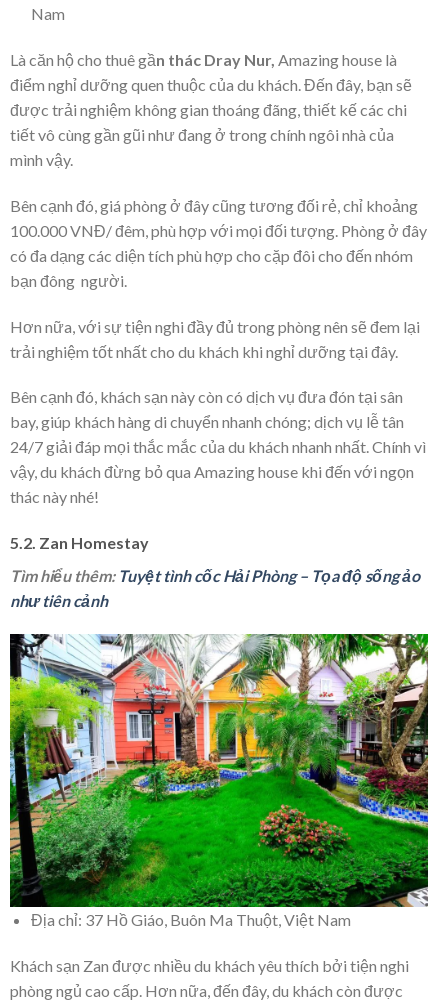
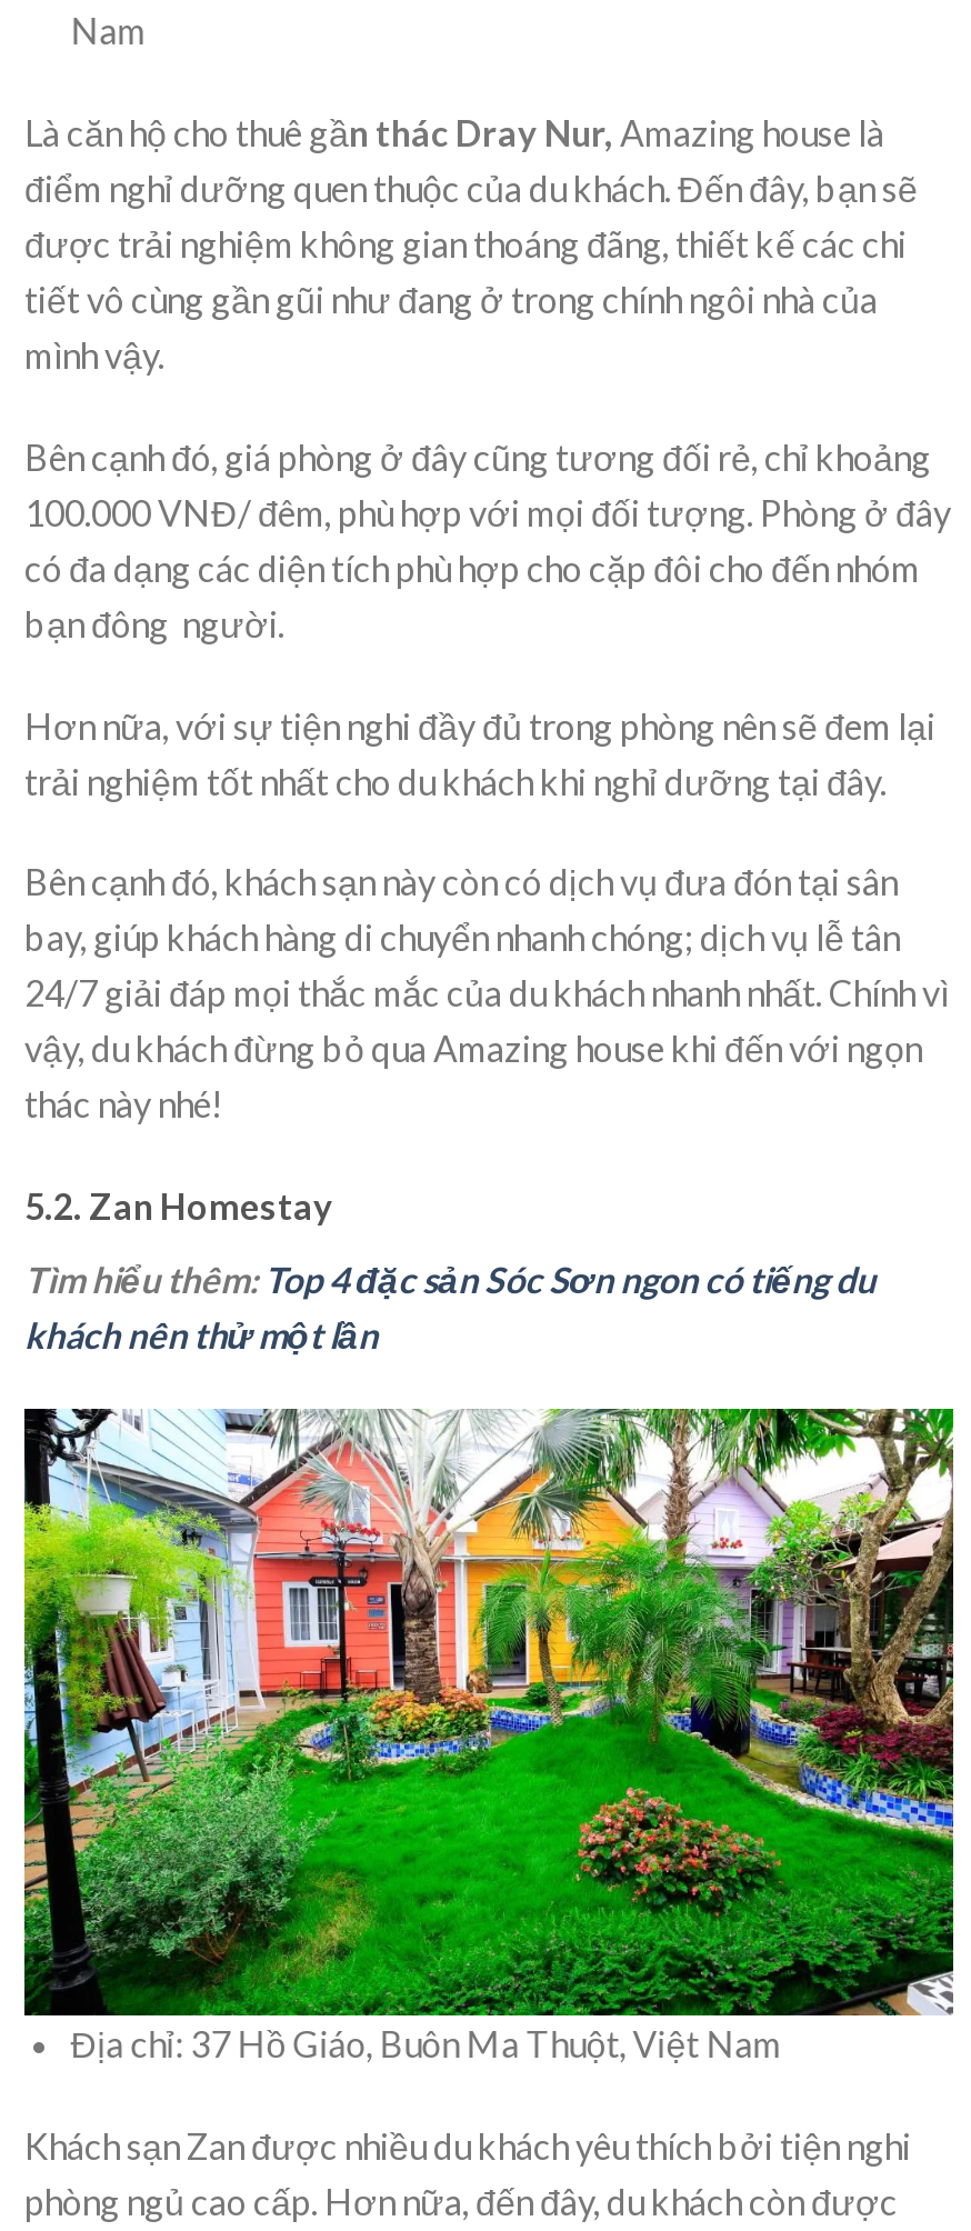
[10,566,420,610] Tìm hiểu thêm: Tuyệt tình cốc Hải Phòng – Tọa độ sống ảo | như tiên cảnh -> [24,1258,875,1356] Tìm hiểu thêm: Top 4 đặc sản Sóc Sơn ngon có tiếng du | khách nên thử một lần

